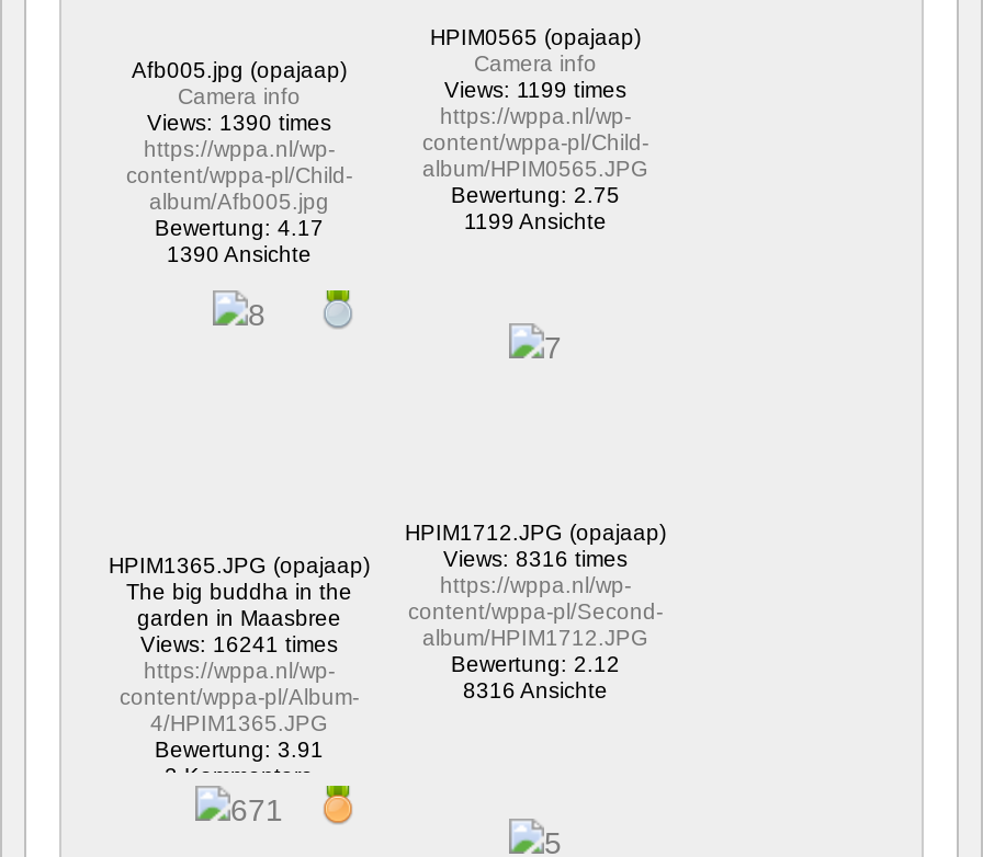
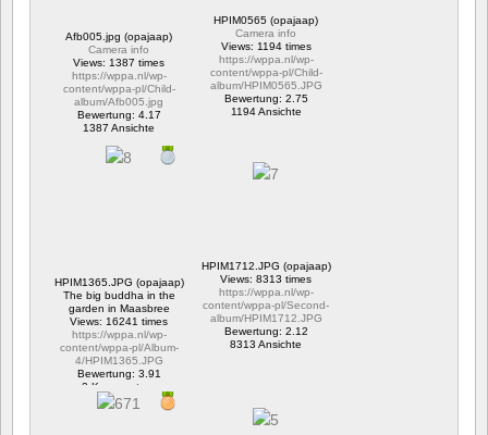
[444,77,626,101] Views: 1199 times -> [221,40,311,52] Views: 1194 times
[147,110,331,134] Views: 1390 times -> [73,56,164,68] Views: 1387 times
[464,209,607,233] 1199 Ansichte -> [230,105,301,117] 1194 Ansichte
[167,242,312,266] 1390 Ansichte -> [83,122,155,134] 1387 Ansichte
[443,546,628,571] Views: 8316 times -> [220,273,312,285] Views: 8313 times
[463,678,608,702] 8316 Ansichte -> [230,338,302,350] 8313 Ansichte

